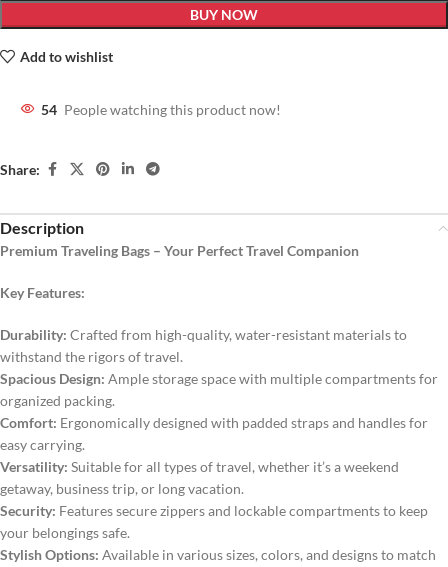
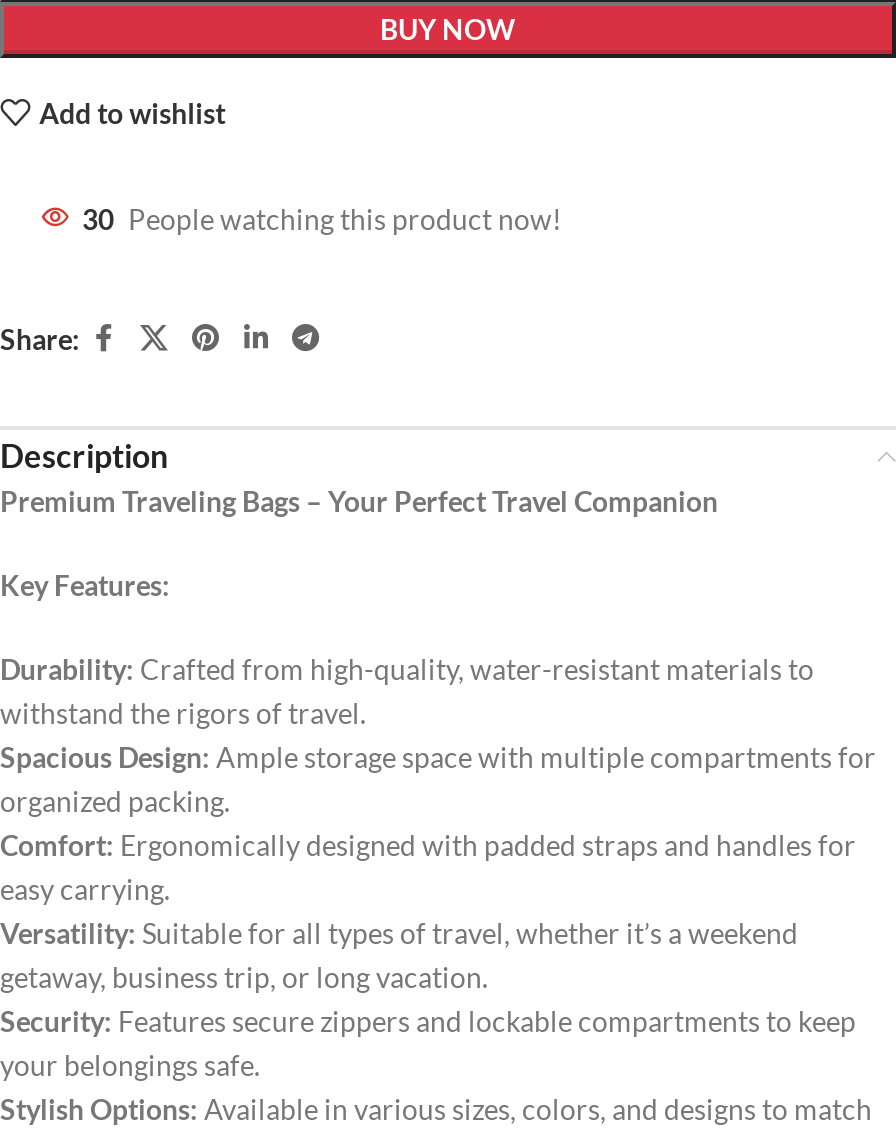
[41,101,281,118] 54 People watching this product now! -> [82,203,562,237] 30 People watching this product now!

